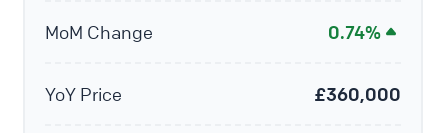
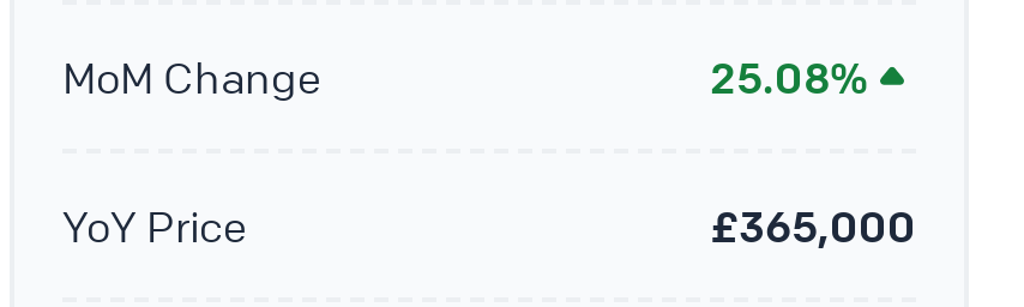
[328,21,381,43] 0.74% -> [710,50,868,103] 25.08%
[314,83,401,105] £360,000 -> [710,199,916,252] £365,000

